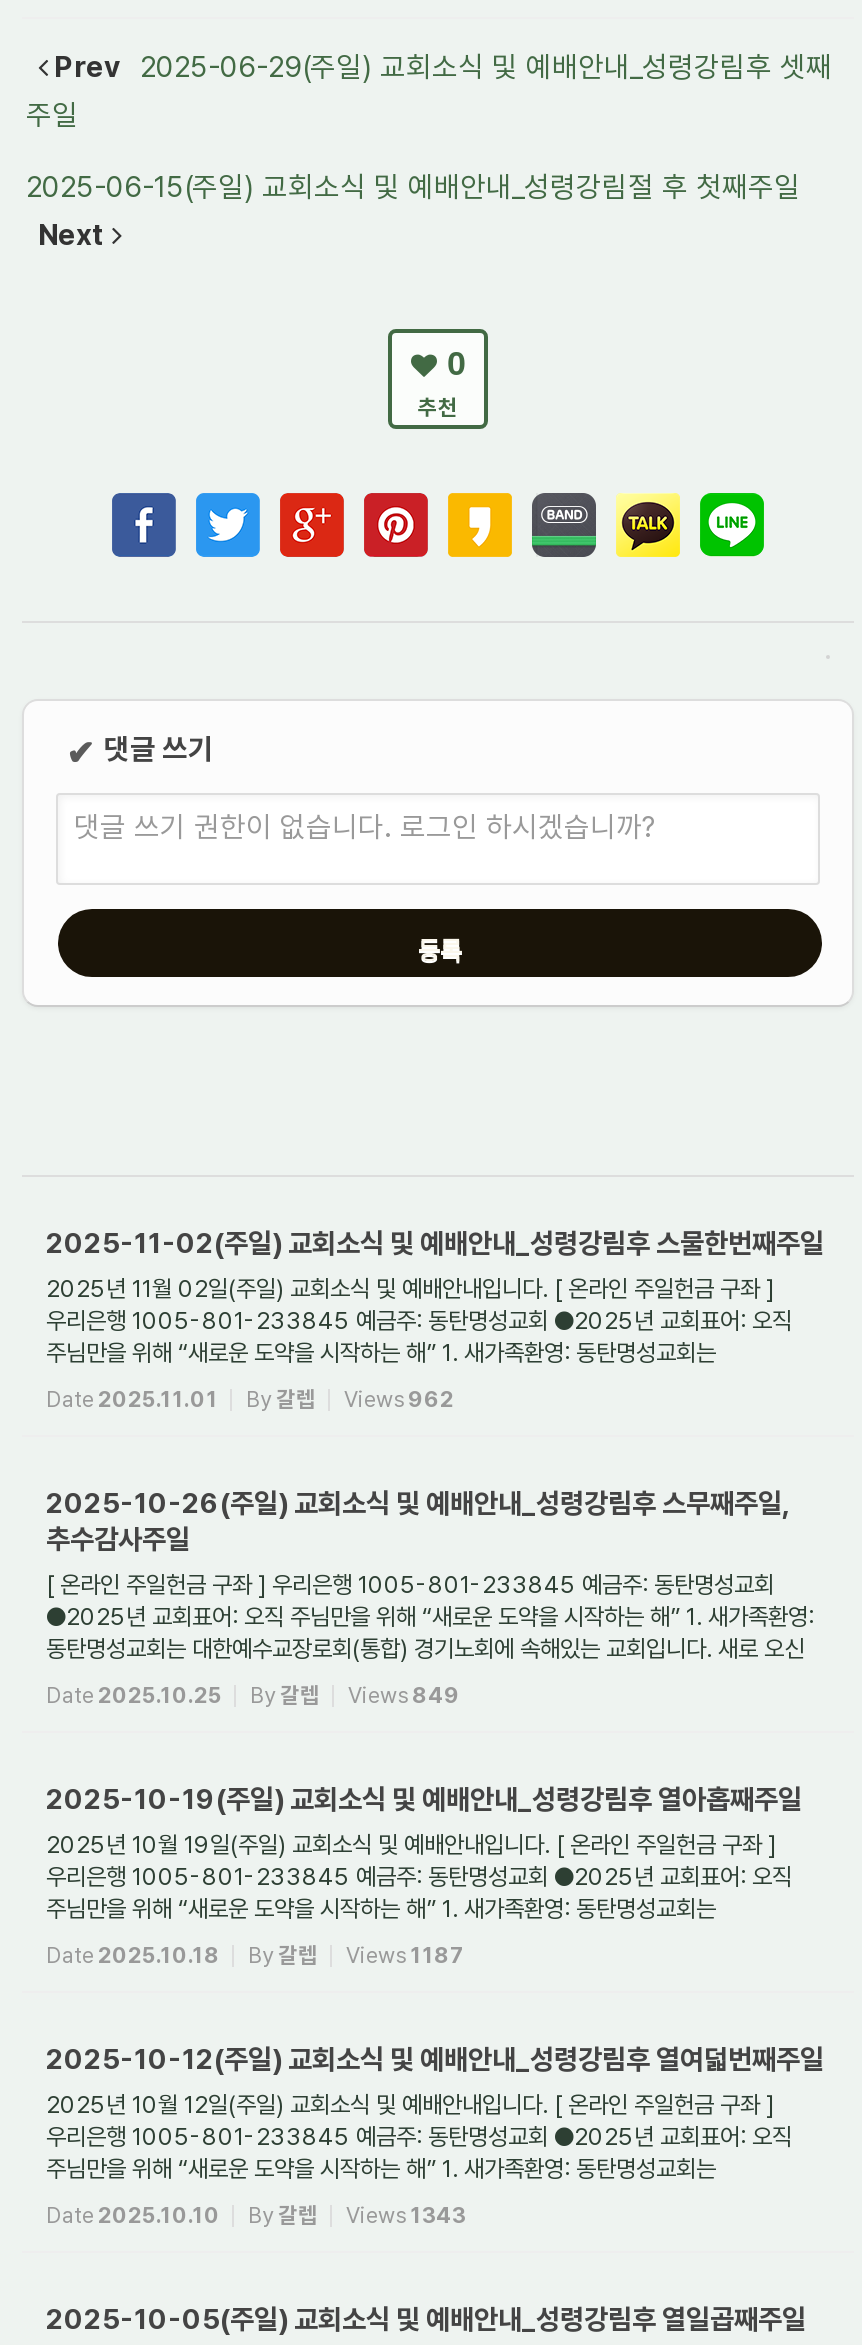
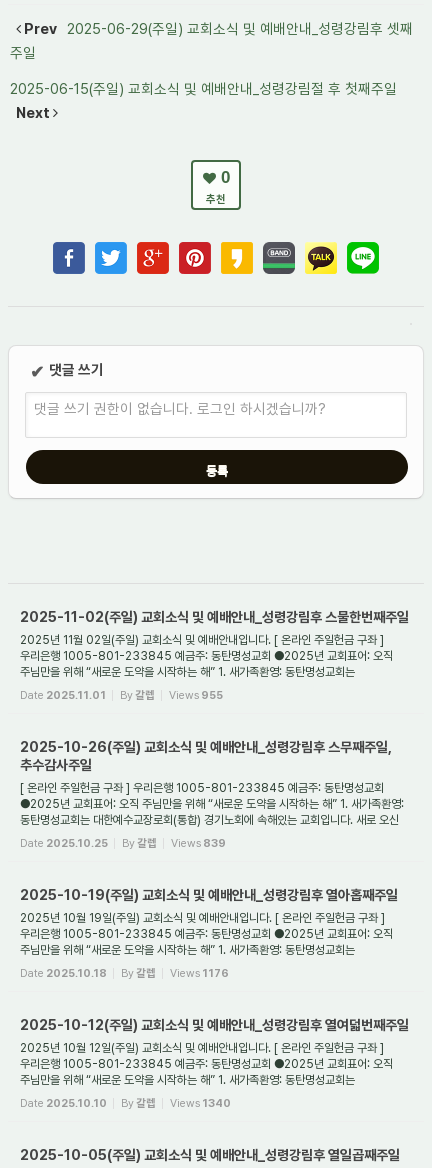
[344,1388,454,1414] Views 962 -> [169,689,223,702] Views 955
[348,1684,460,1710] Views 849 -> [171,837,226,850] Views 839
[346,1944,464,1970] Views 1187 -> [170,967,229,980] Views 1176
[346,2204,466,2230] Views 1343 -> [170,1097,231,1110] Views 1340

